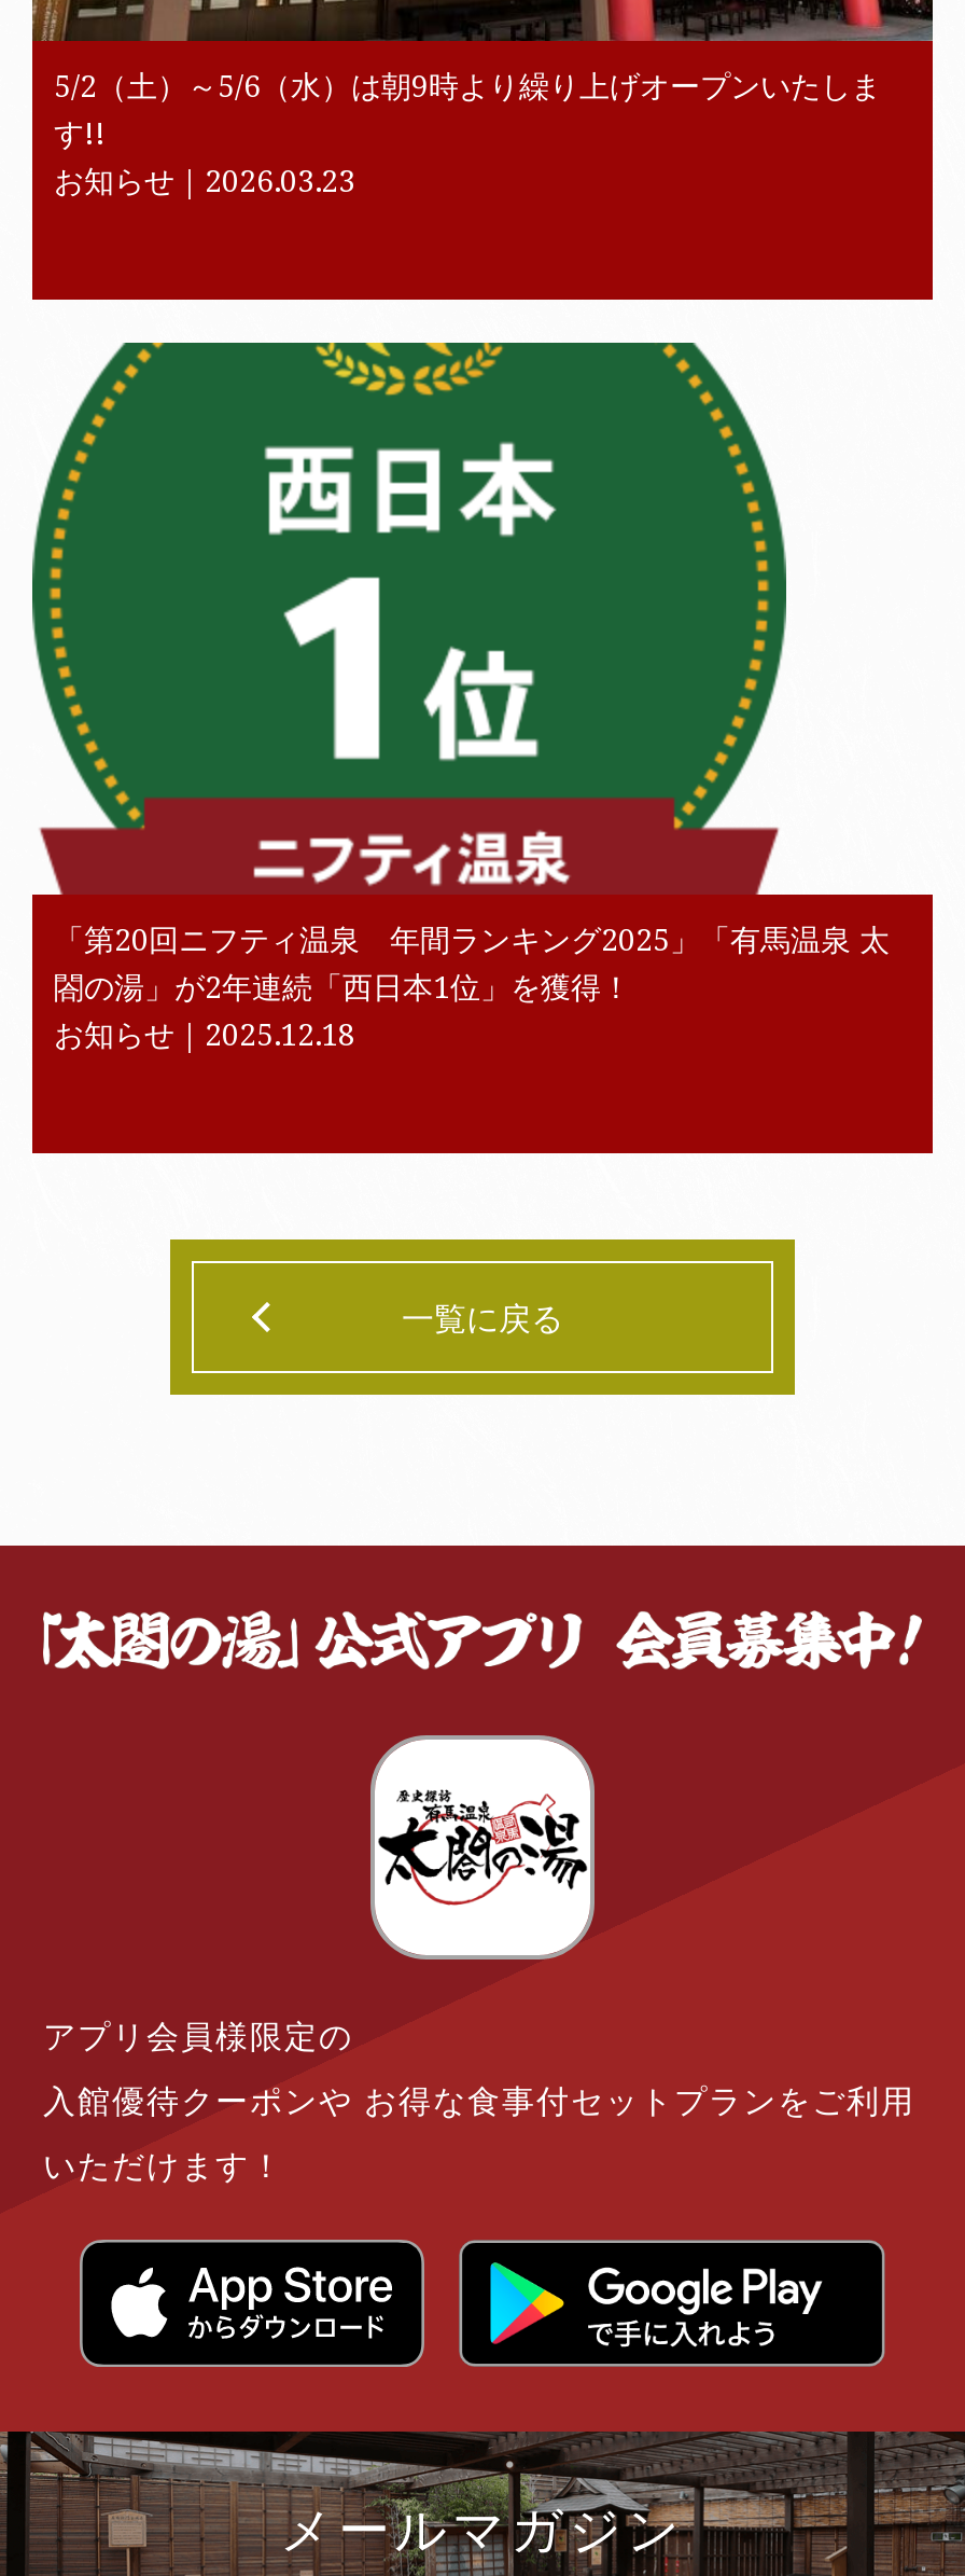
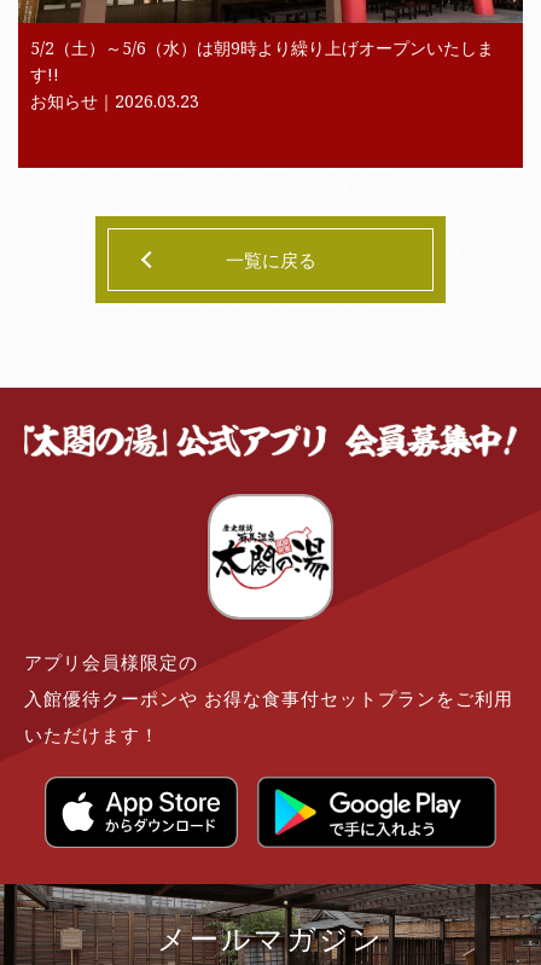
[32,341,933,1053] [image] | 「第20回ニフティ温泉 年間ランキング2025」「有馬温泉 太 | 閤の湯」が2年連続「西日本1位」を獲得！ | お知らせ｜2025.12.18 -> none

